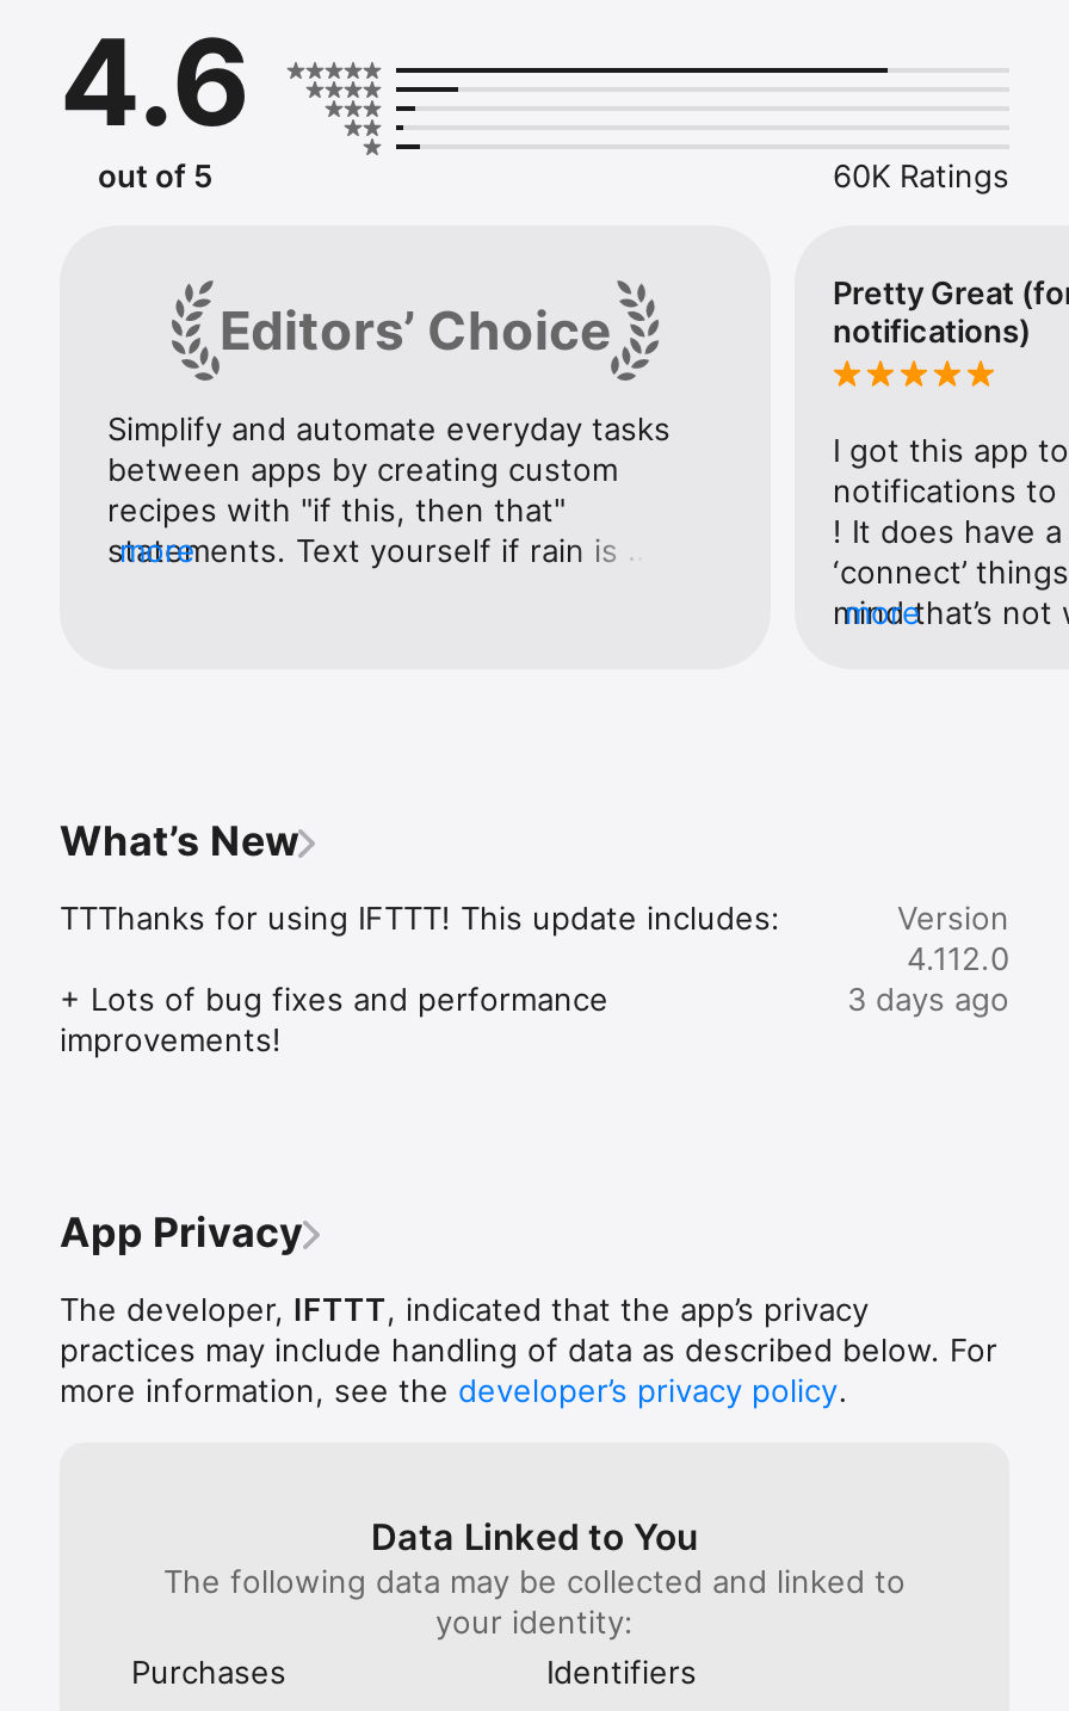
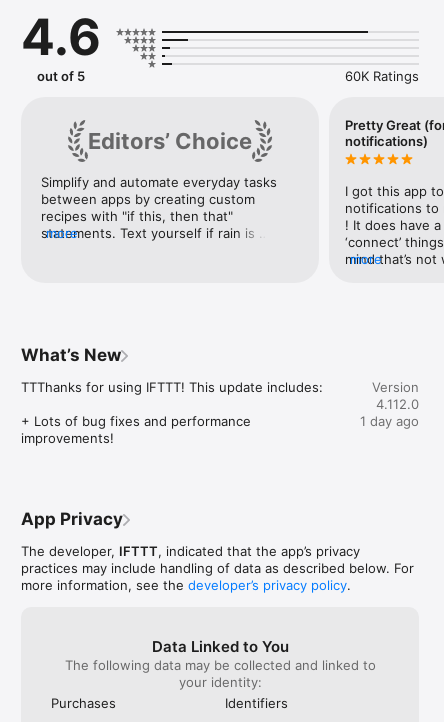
[847,980,1009,1018] 3 days ago -> [360,413,419,429] 1 day ago

